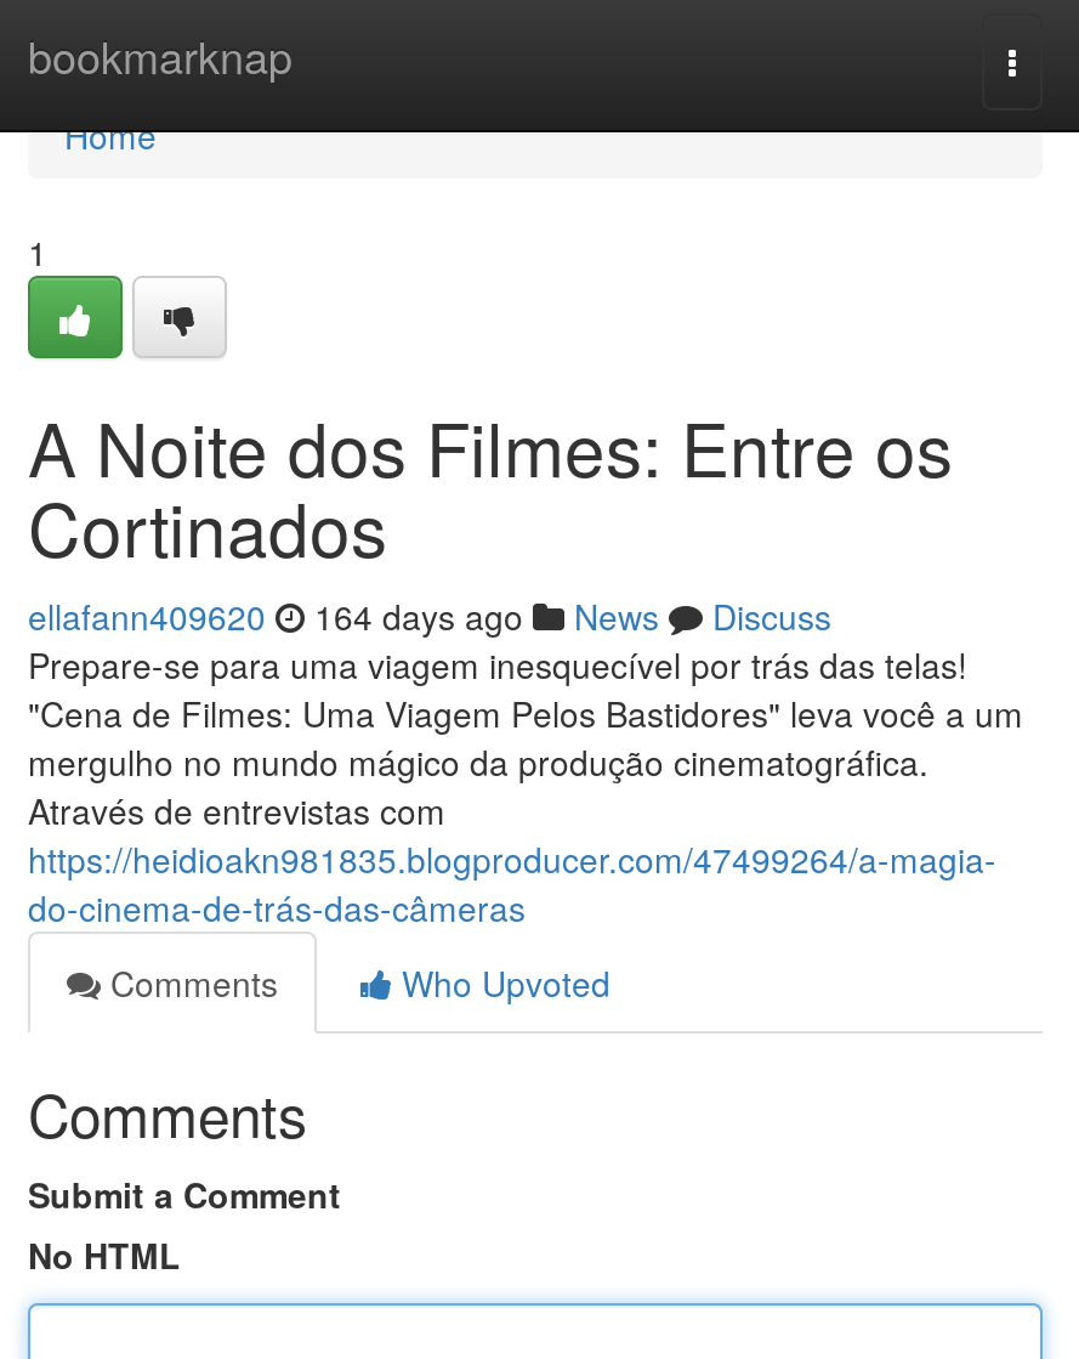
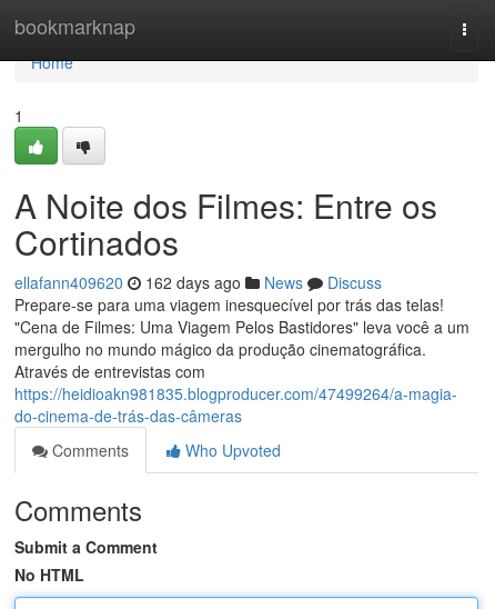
[28,591,831,640] ellafann409620 164 days ago News Discuss -> [14,271,382,293] ellafann409620 162 days ago News Discuss

